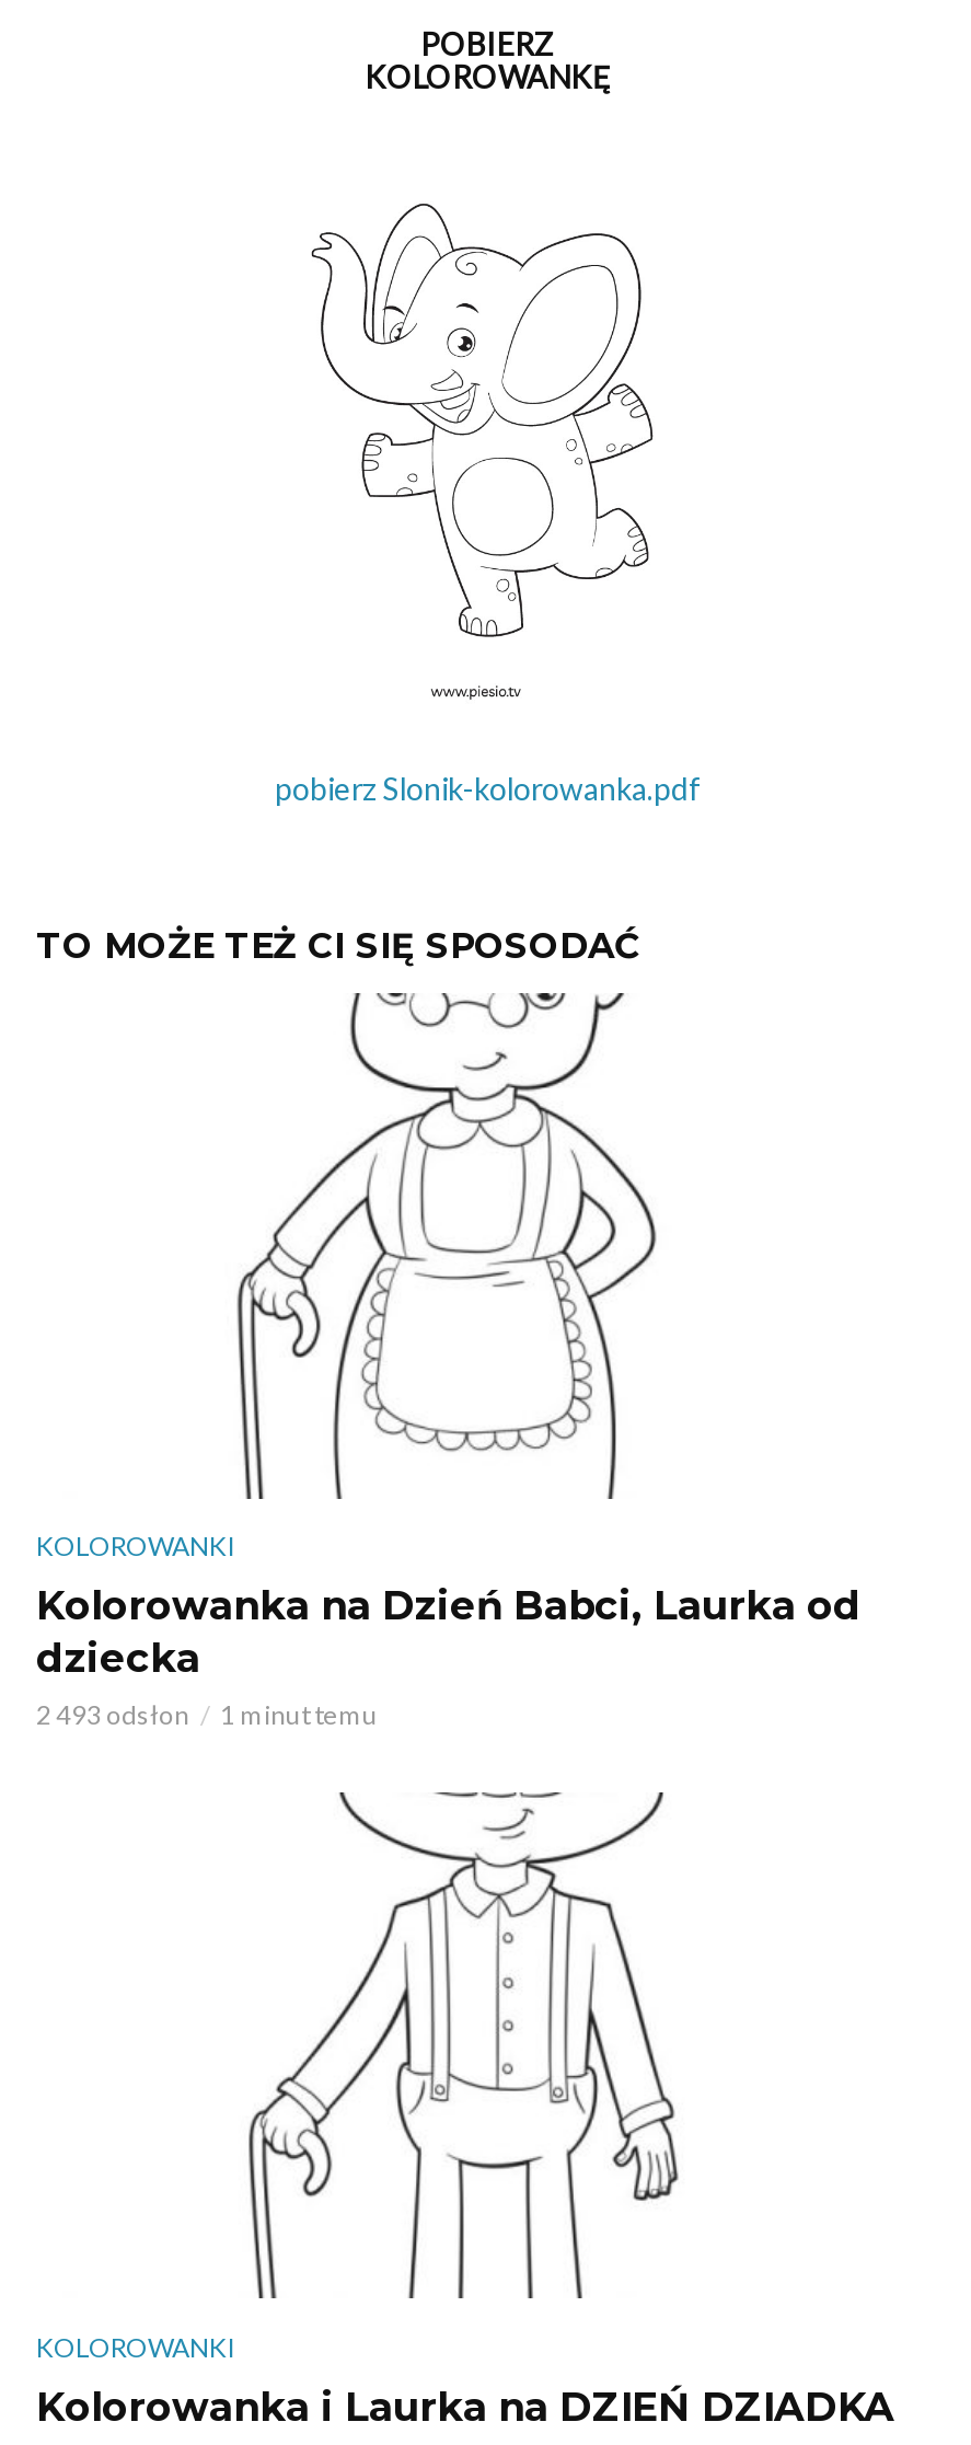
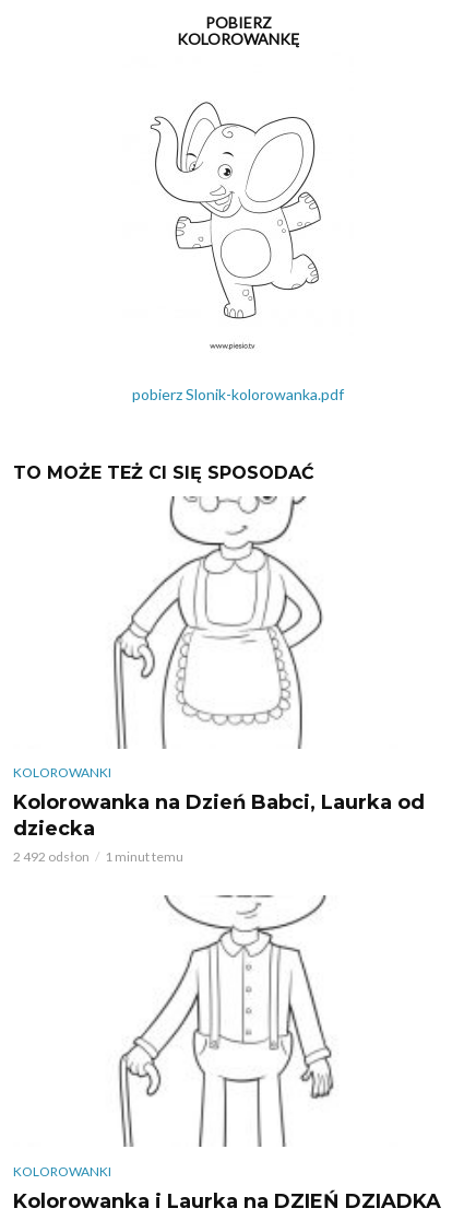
[36,1699,378,1732] 2 493 odsłon 1 minut temu -> [13,848,183,865] 2 492 odsłon 1 minut temu

